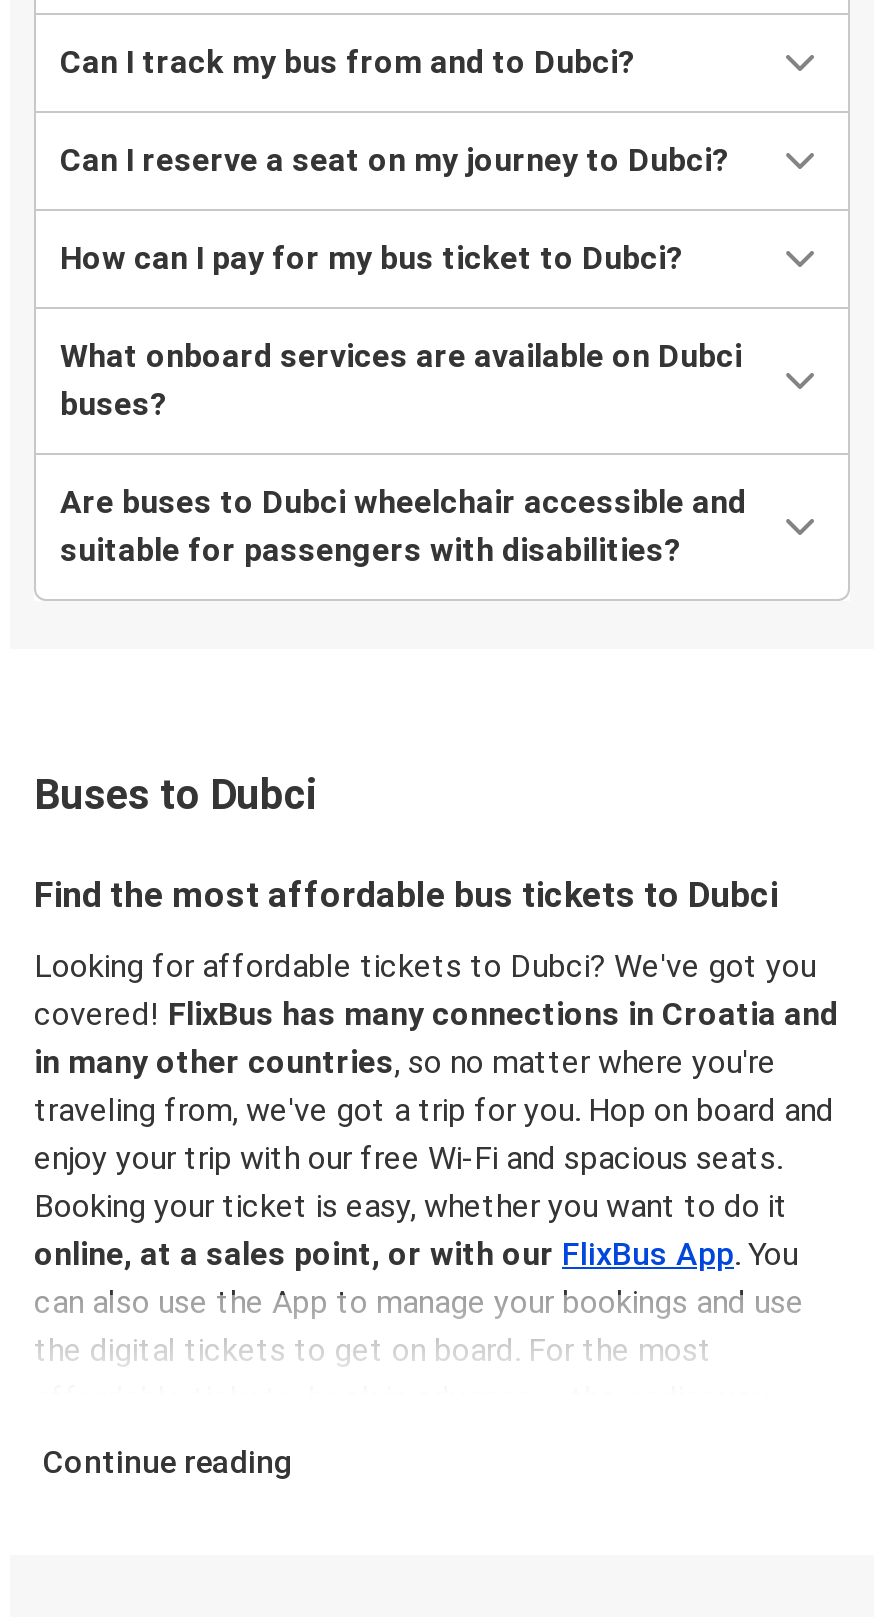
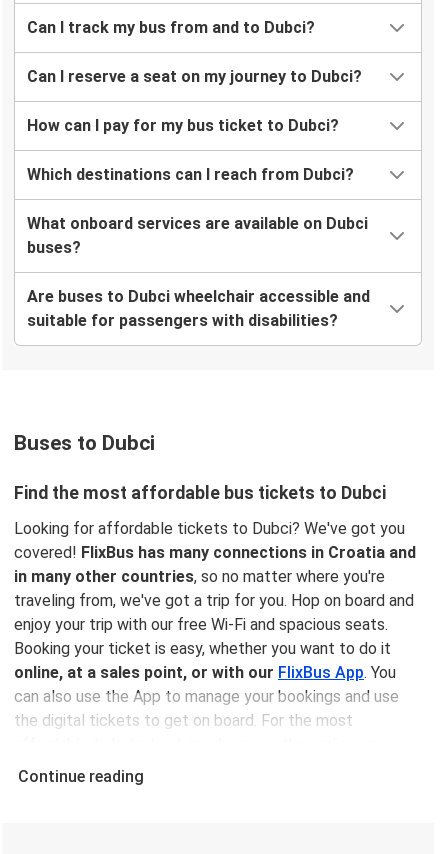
none -> [27,165,354,184] Which destinations can I reach from Dubci?

